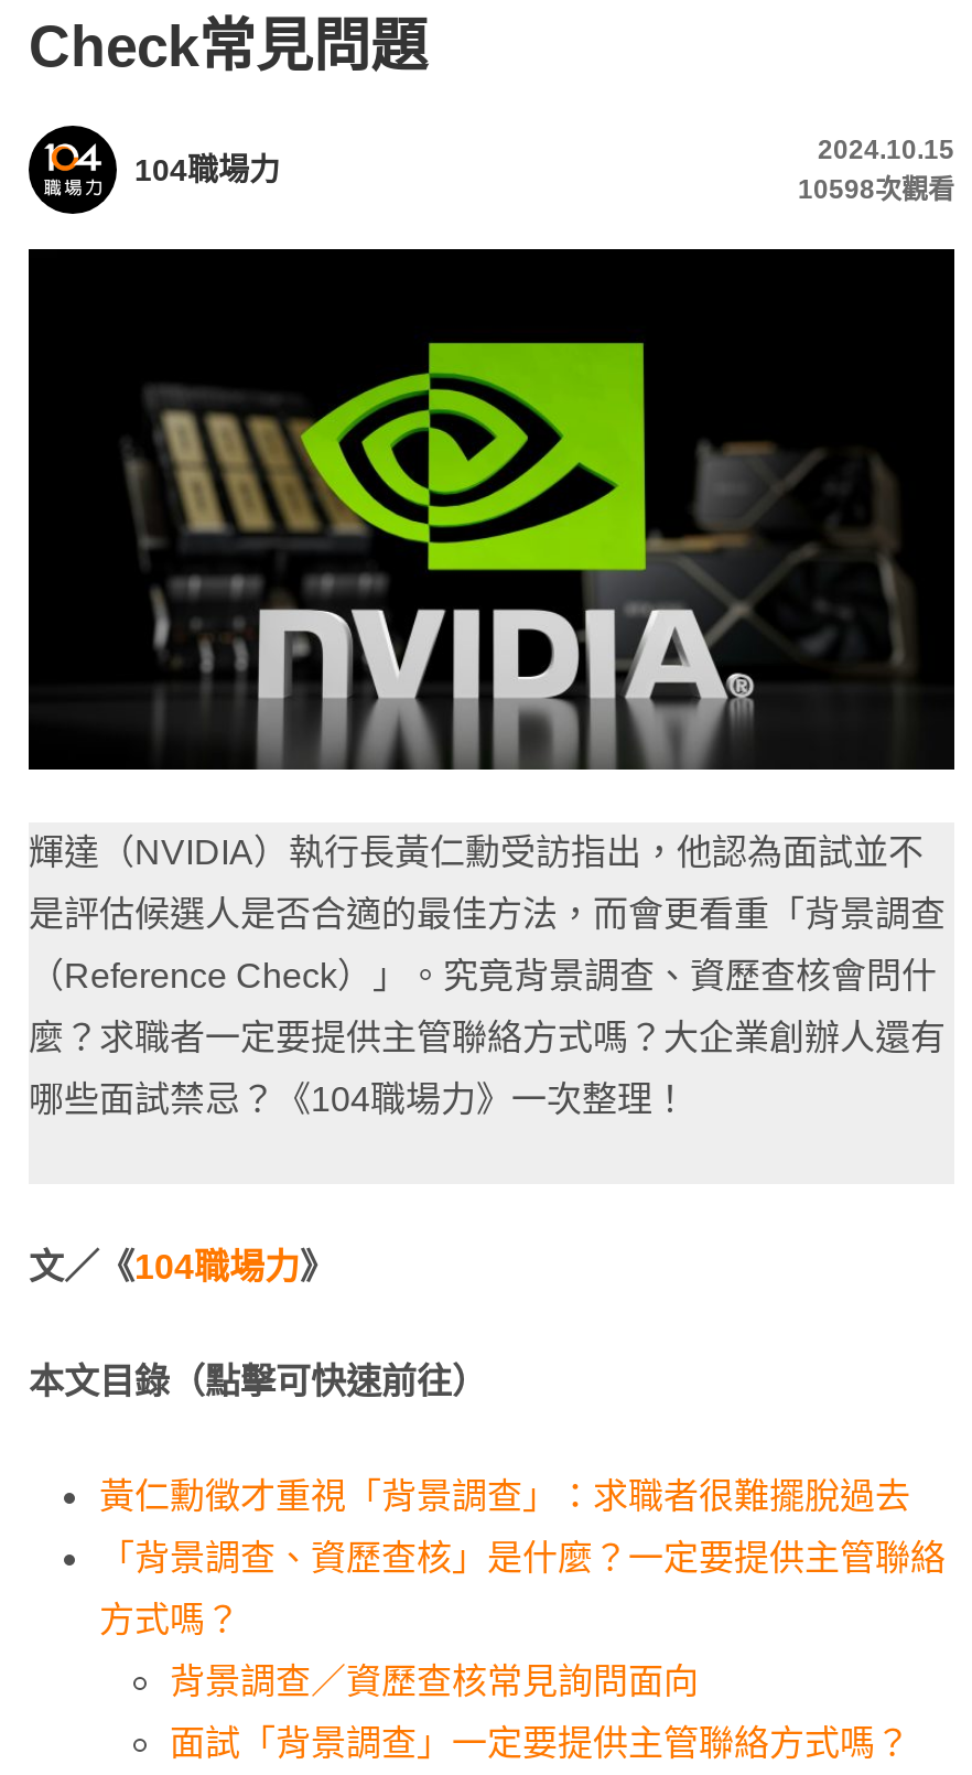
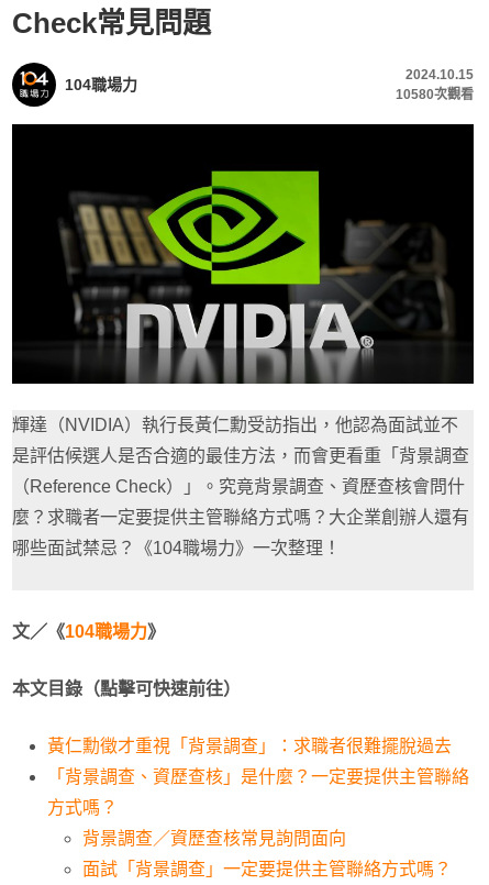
[798,174,954,205] 10598次觀看 -> [396,87,474,102] 10580次觀看

